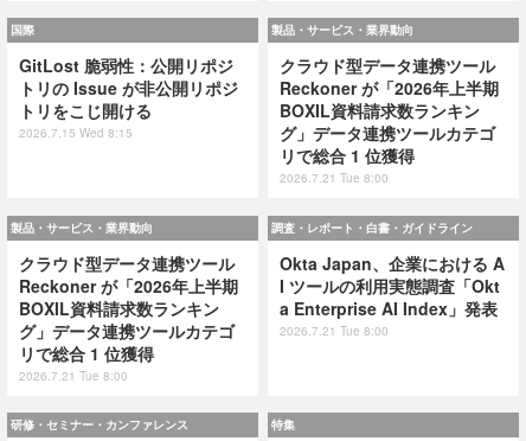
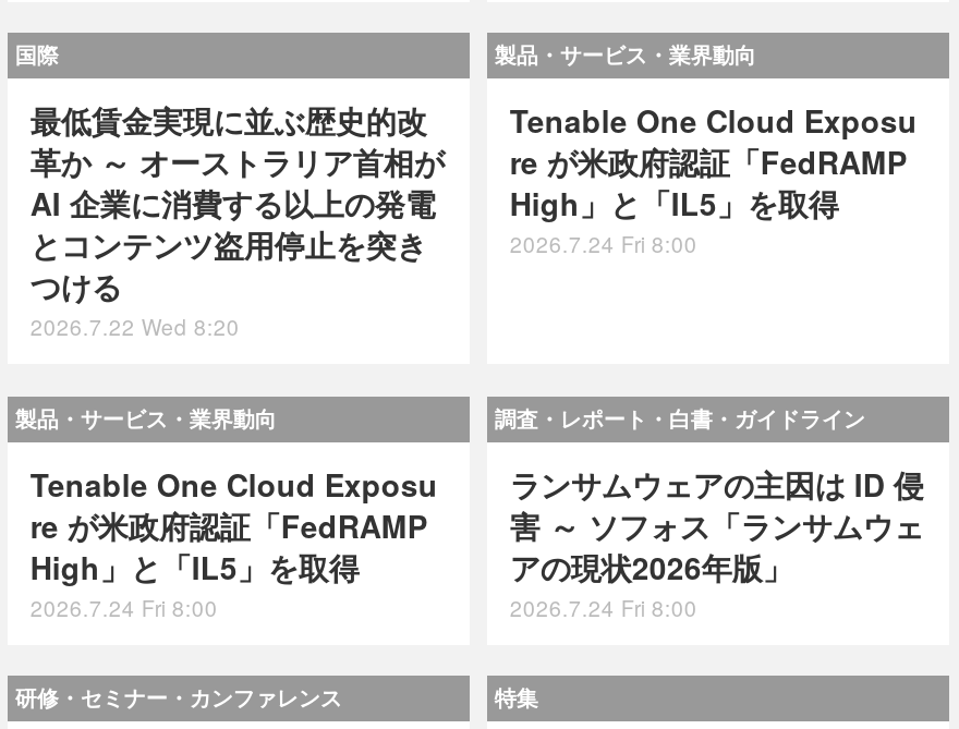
[19,54,239,141] GitLost 脆弱性：公開リポジ | トリの Issue が非公開リポジ | トリをこじ開ける | 2026.7.15 Wed 8:15 -> [30,99,444,343] 最低賃金実現に並ぶ歴史的改 | 革か ～ オーストラリア首相が | AI 企業に消費する以上の発電 | とコンテンツ盗用停止を突き | つける | 2026.7.22 Wed 8:20
[280,54,499,186] クラウド型データ連携ツール | Reckoner が「2026年上半期 | BOXIL資料請求数ランキン | グ」データ連携ツールカテゴ | リで総合 1 位獲得 | 2026.7.21 Tue 8:00 -> [510,99,917,260] Tenable One Cloud Exposu | re が米政府認証「FedRAMP | High」と「IL5」を取得 | 2026.7.24 Fri 8:00
[19,251,239,384] クラウド型データ連携ツール | Reckoner が「2026年上半期 | BOXIL資料請求数ランキン | グ」データ連携ツールカテゴ | リで総合 1 位獲得 | 2026.7.21 Tue 8:00 -> [30,461,438,623] Tenable One Cloud Exposu | re が米政府認証「FedRAMP | High」と「IL5」を取得 | 2026.7.24 Fri 8:00
[280,251,505,339] Okta Japan、企業における A | I ツールの利用実態調査「Okt | a Enterprise AI Index」発表 | 2026.7.21 Tue 8:00 -> [510,461,924,623] ランサムウェアの主因は ID 侵 | 害 ～ ソフォス「ランサムウェ | アの現状2026年版」 | 2026.7.24 Fri 8:00

